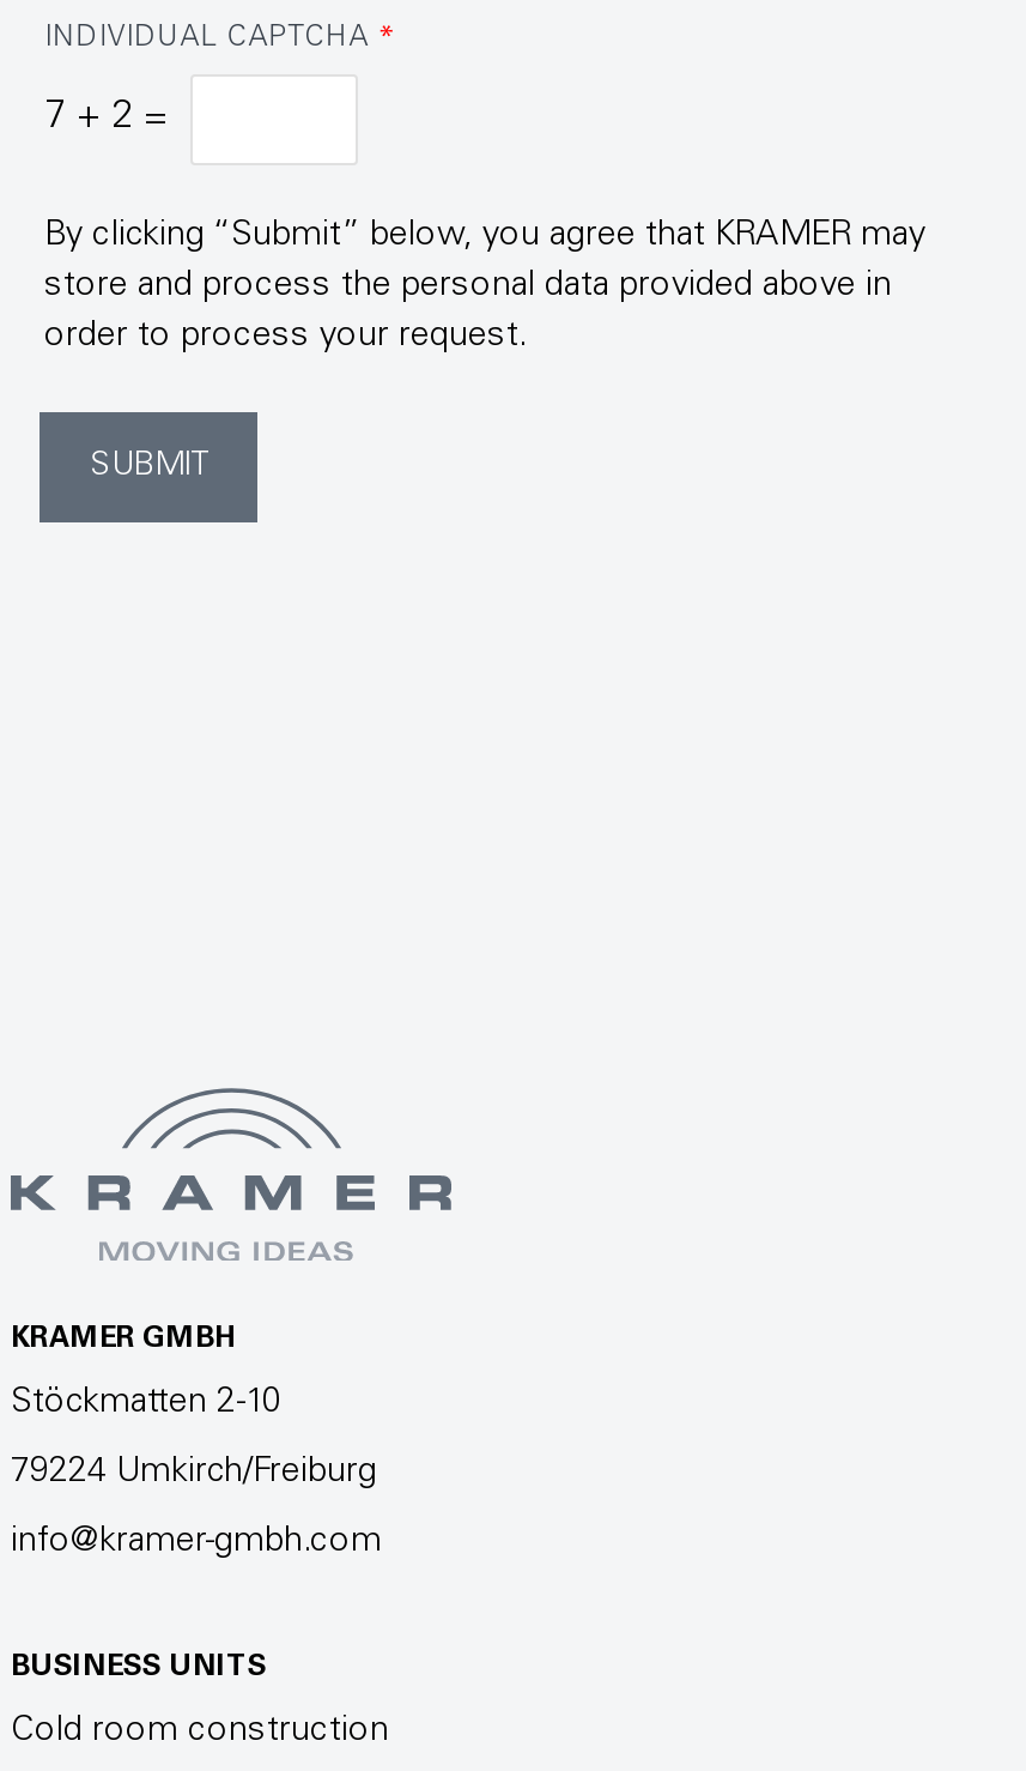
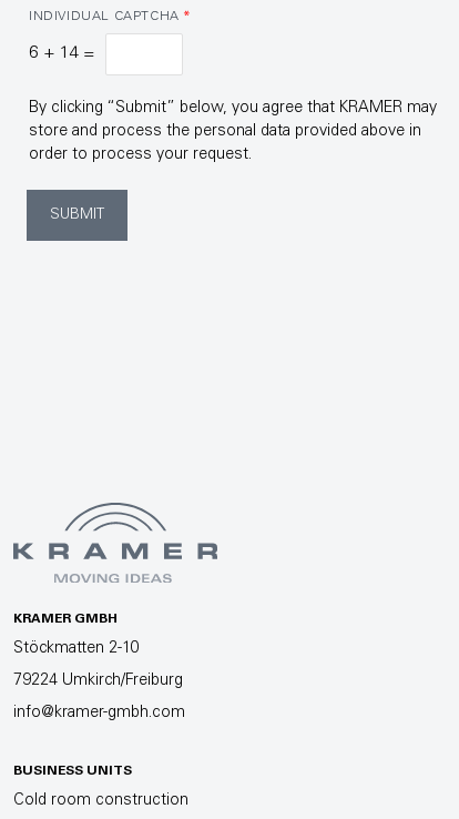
[44,98,169,137] 7 + 2 = -> [29,44,95,62] 6 + 14 =

